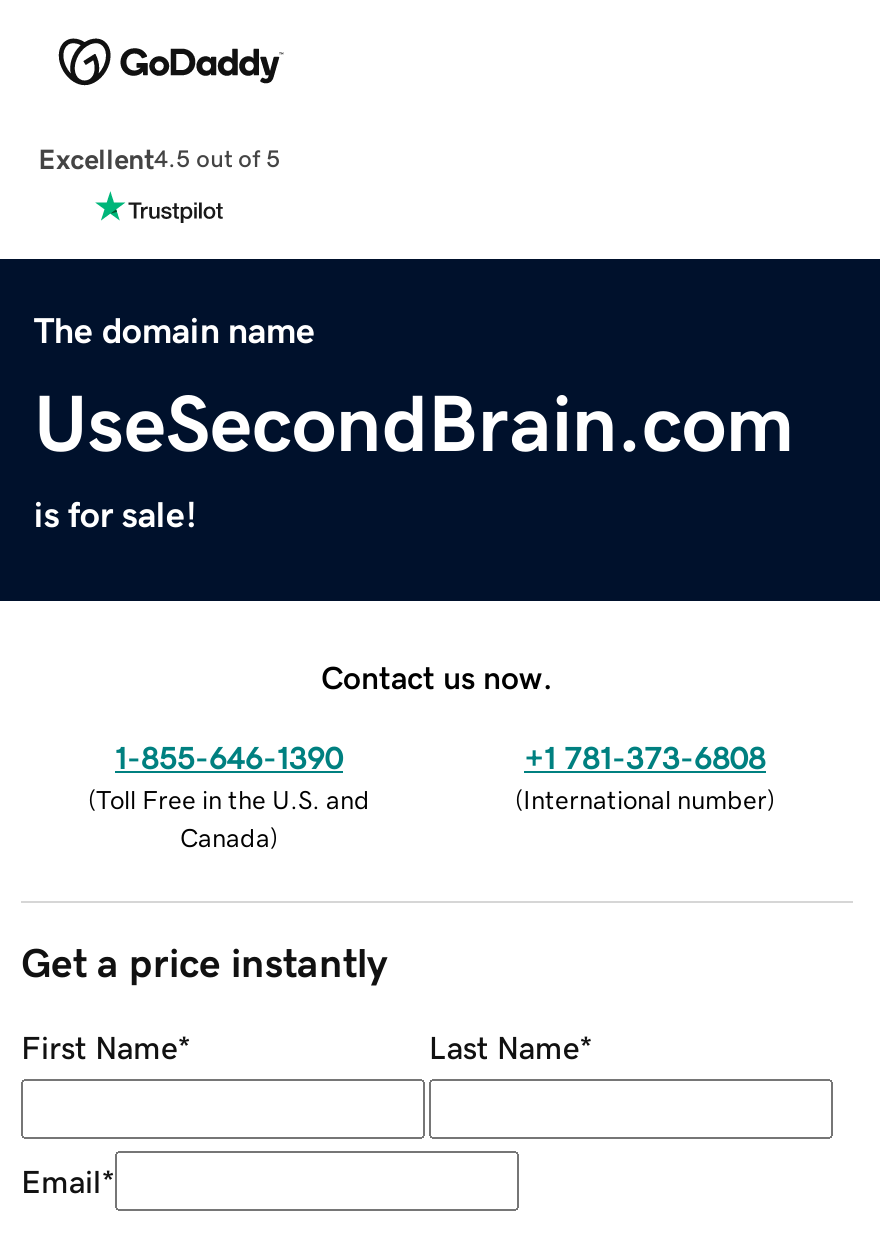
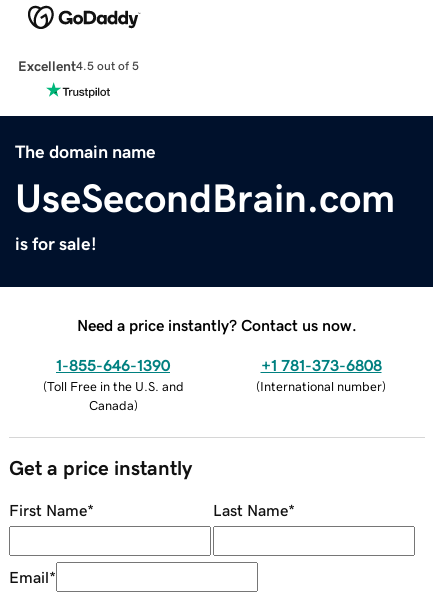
[321,660,553,692] Contact us now. -> [77,317,357,333] Need a price instantly? Contact us now.

